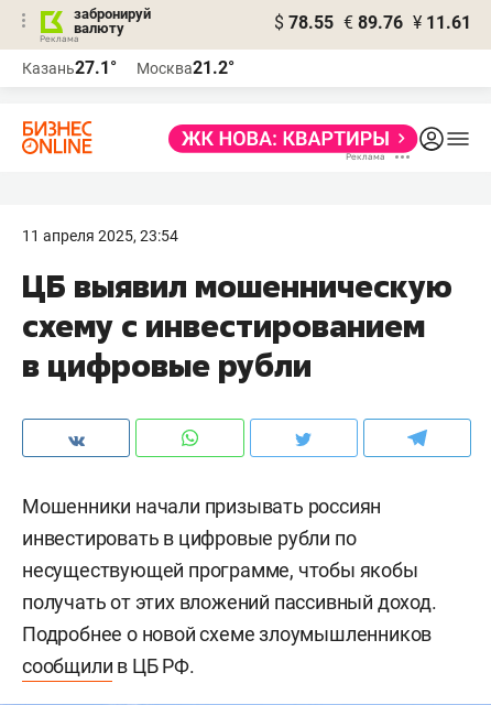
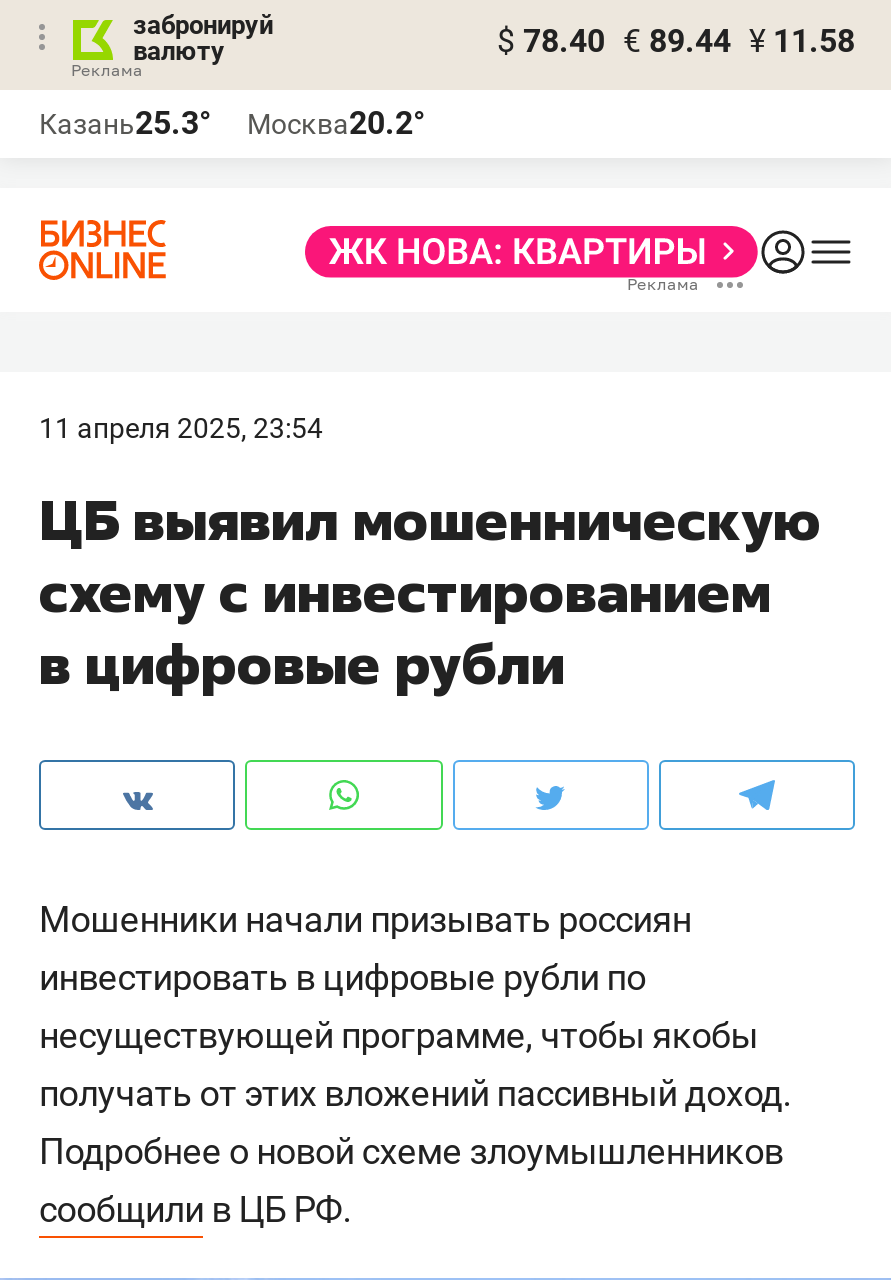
[274,12,471,33] $ 78.55 € 89.76 ¥ 11.61 -> [497,22,855,60] $ 78.40 € 89.44 ¥ 11.58
[22,57,117,78] Казань27.1° -> [39,104,211,142] Казань25.3°
[137,57,234,78] Москва21.2° -> [247,104,425,142] Москва20.2°

